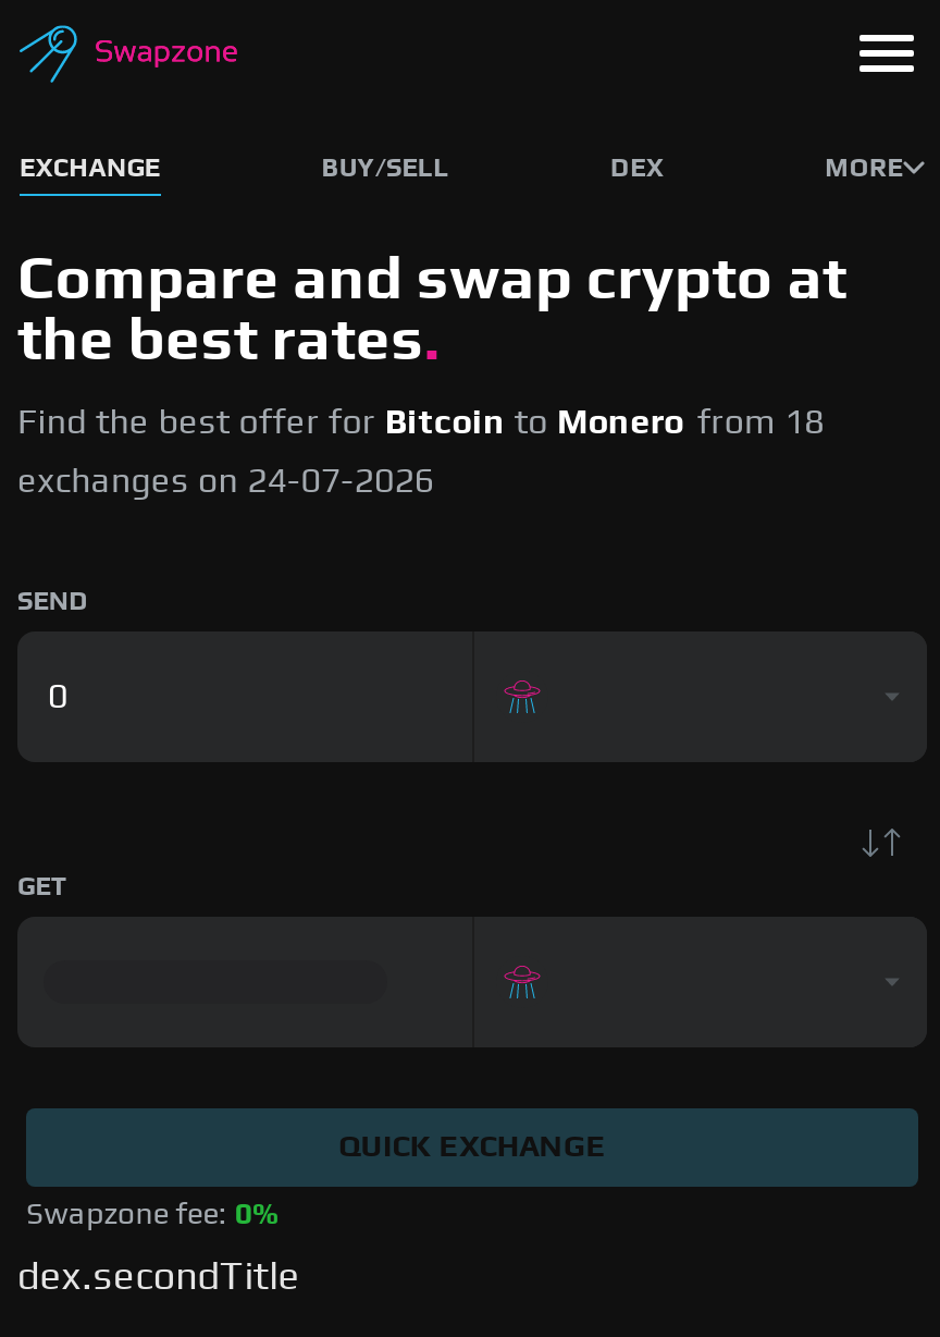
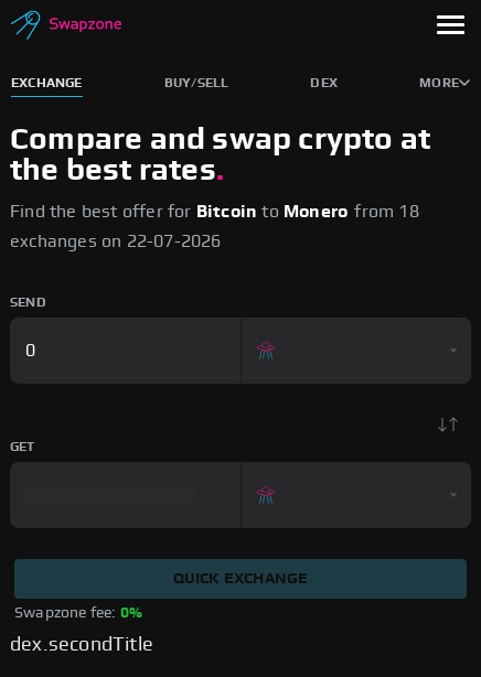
[17,464,434,499] exchanges on 24-07-2026 -> [10,233,221,250] exchanges on 22-07-2026

